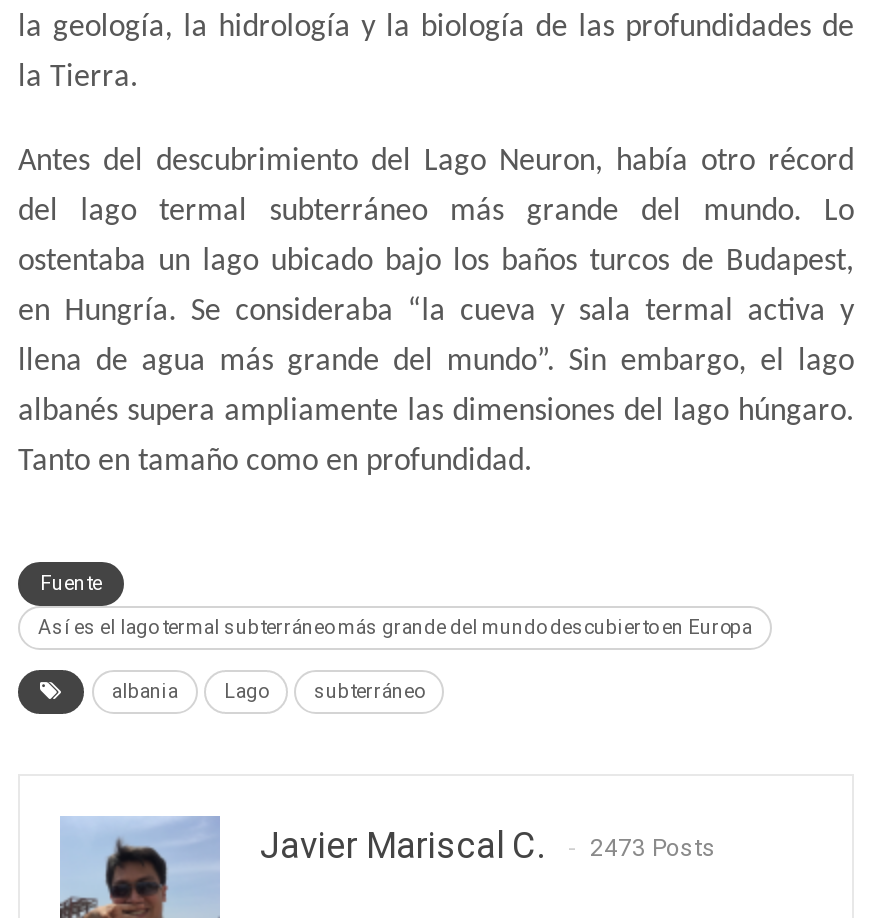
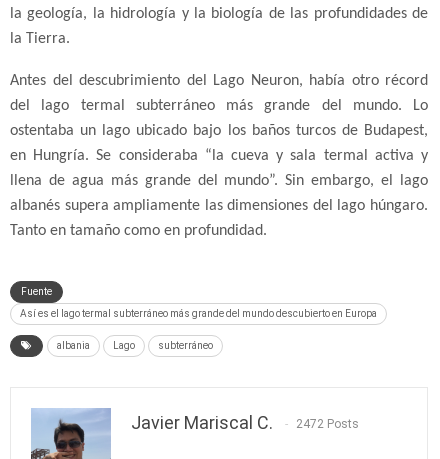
[260,824,716,866] Javier Mariscal C. 2473 Posts -> [131,412,359,433] Javier Mariscal C. 2472 Posts

